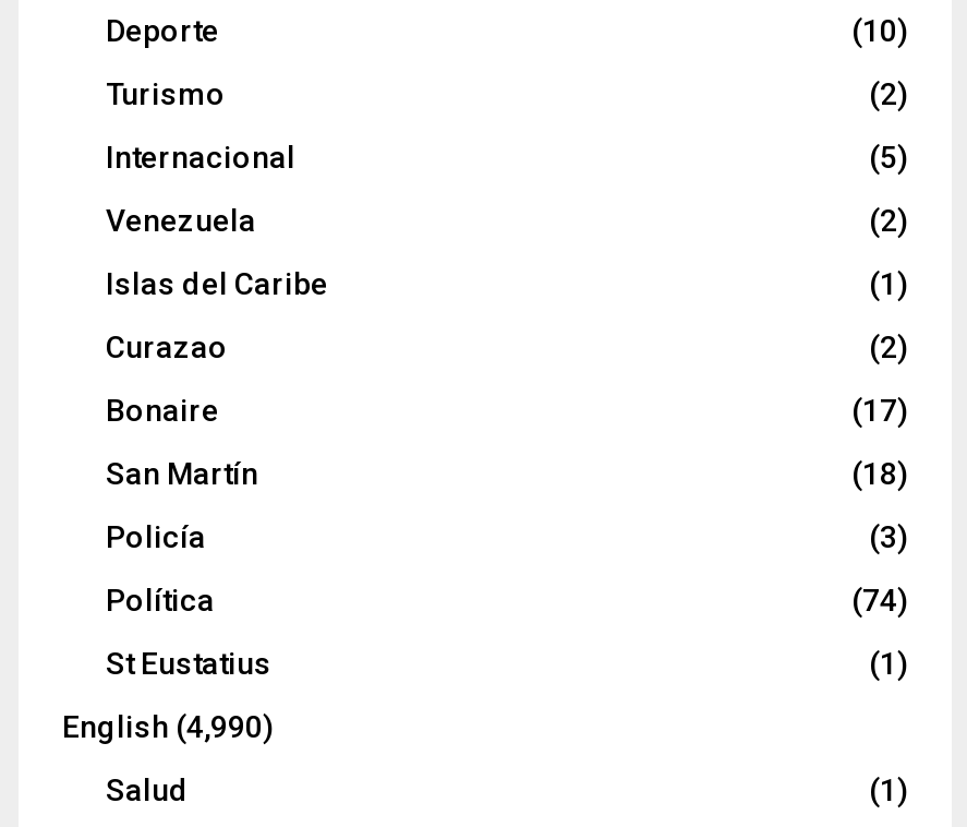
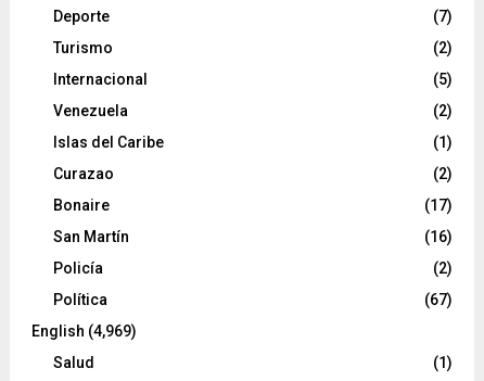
[851,13,908,48] (10) -> [433,7,453,25] (7)
[851,456,908,491] (18) -> [424,228,453,245] (16)
[869,520,908,554] (3) -> [433,259,453,276] (2)
[62,583,908,744] (74) | St Eustatius | (1) | English (4,990) -> [31,290,453,339] (67) | English (4,969)

